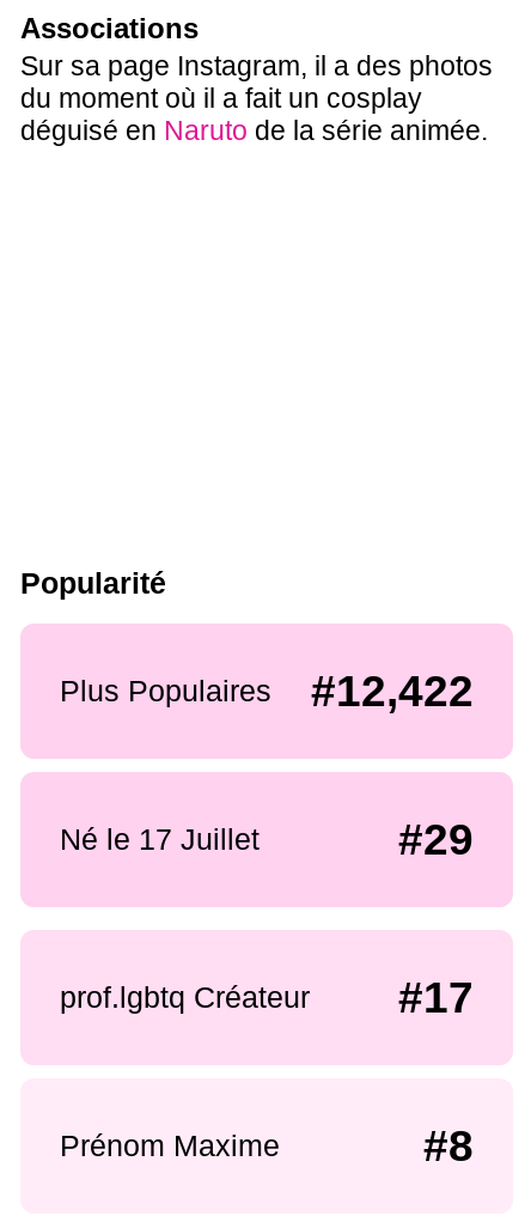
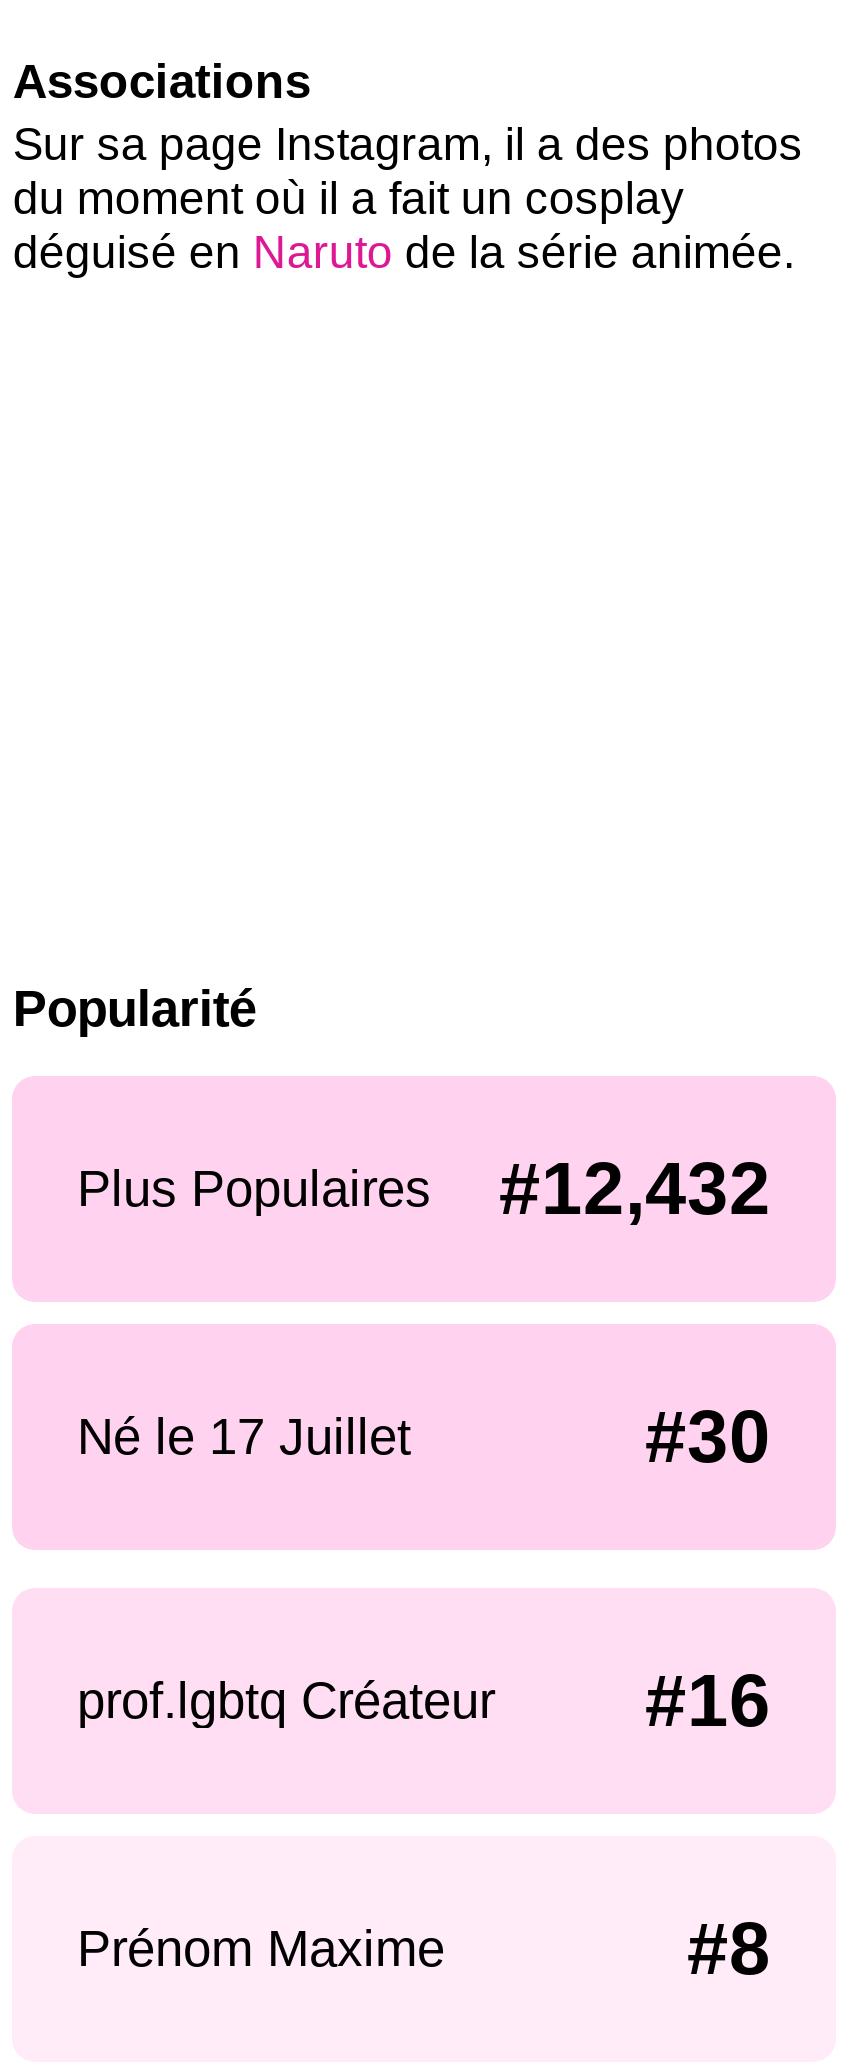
[59,667,474,716] Plus Populaires #12,422 -> [77,1148,771,1230] Plus Populaires #12,432
[399,816,474,865] #29 -> [645,1397,771,1479] #30
[399,973,474,1022] #17 -> [645,1660,771,1742] #16

